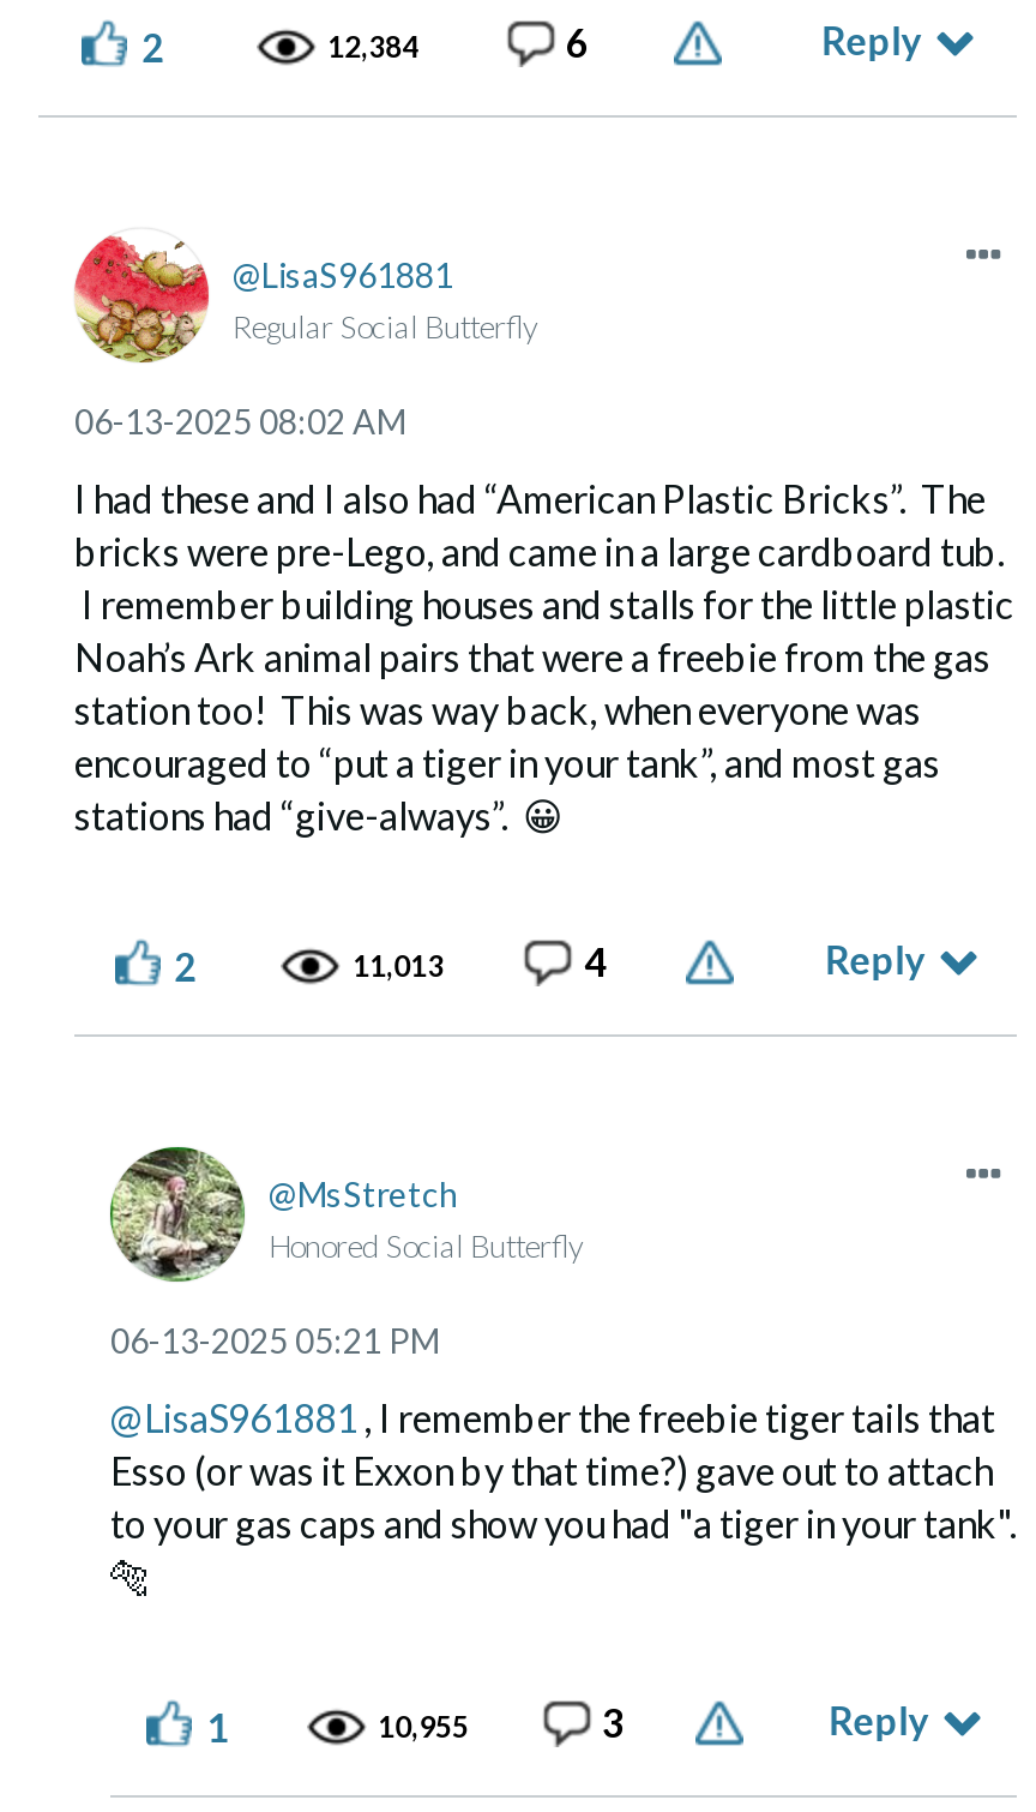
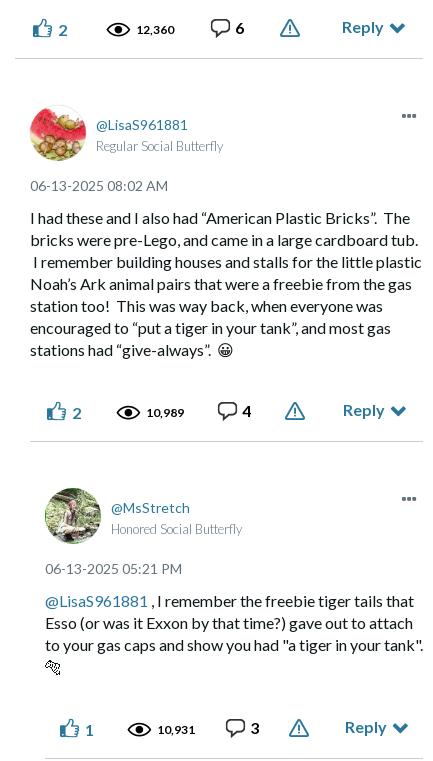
[328,29,419,65] 12,384 -> [136,22,174,37] 12,360
[353,948,444,984] 11,013 -> [146,405,184,420] 10,989
[378,1709,469,1745] 10,955 -> [157,722,195,737] 10,931

